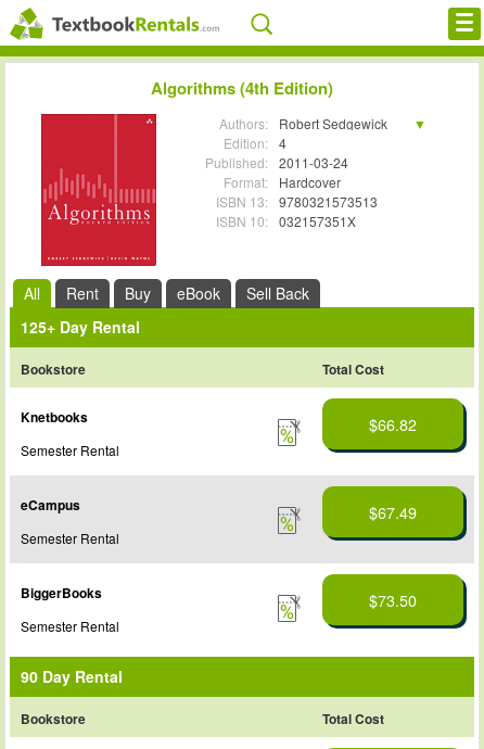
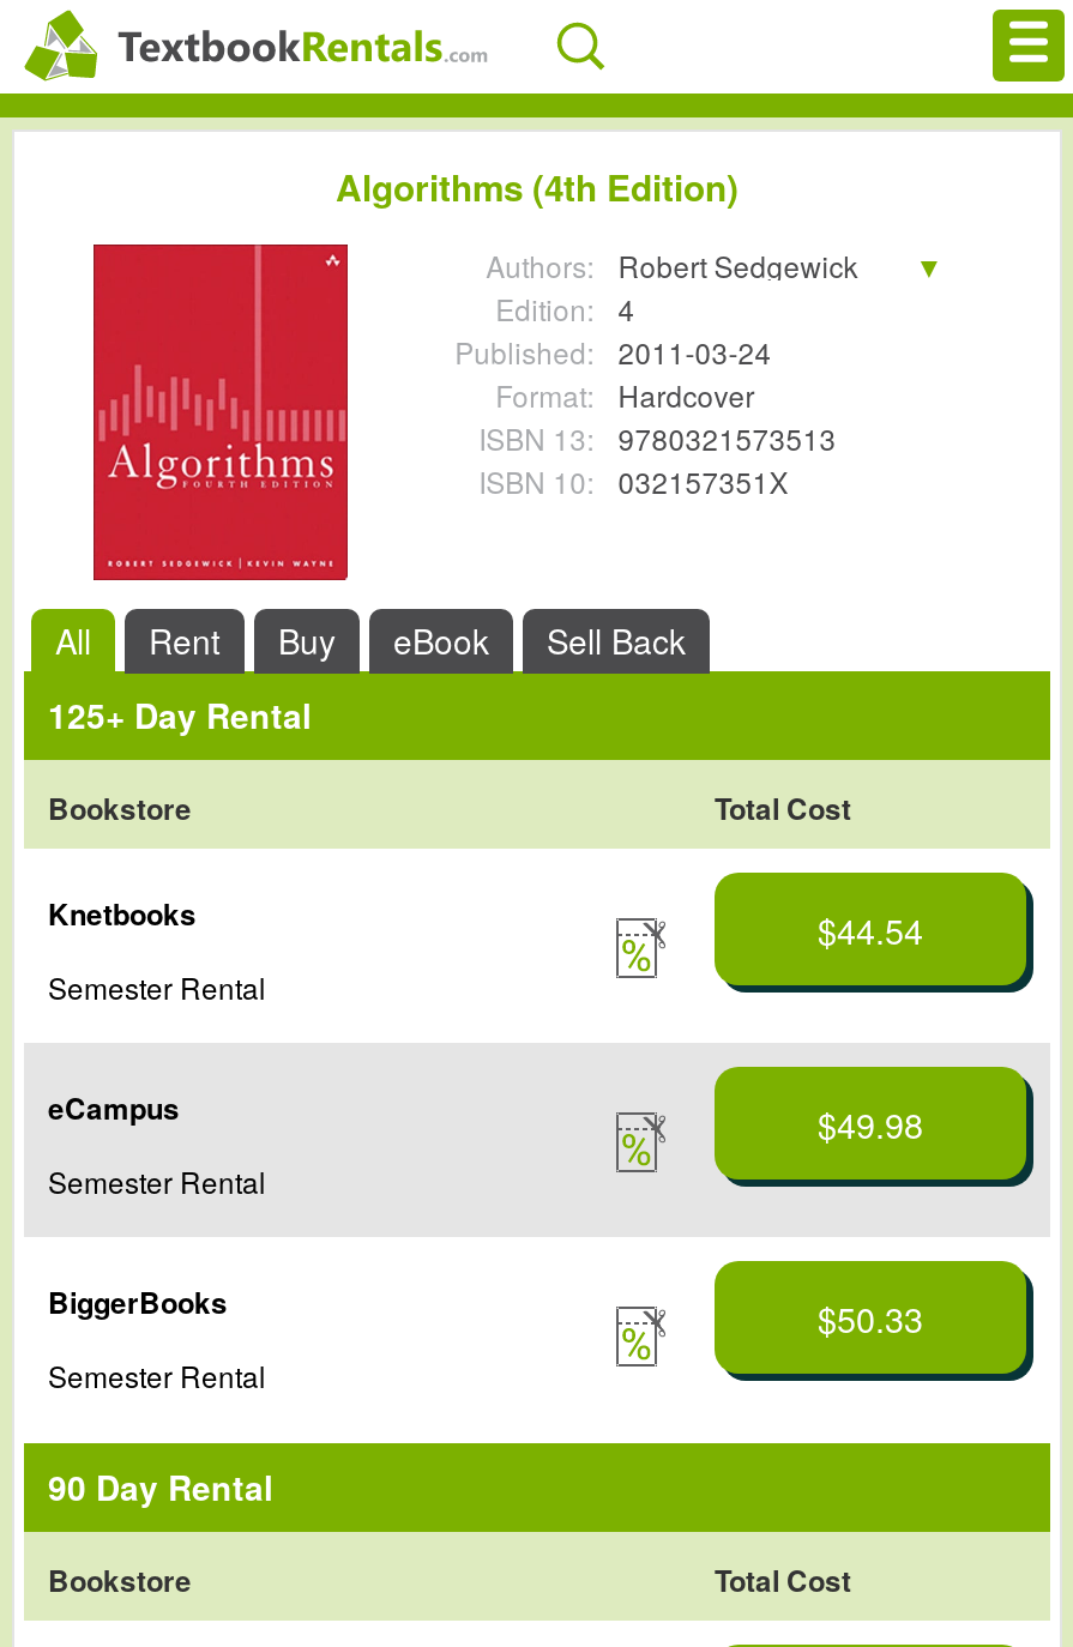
[369,412,417,435] $66.82 -> [818,904,923,954] $44.54
[369,500,417,523] $67.49 -> [818,1098,923,1148] $49.98
[369,588,417,611] $73.50 -> [818,1292,923,1343] $50.33

